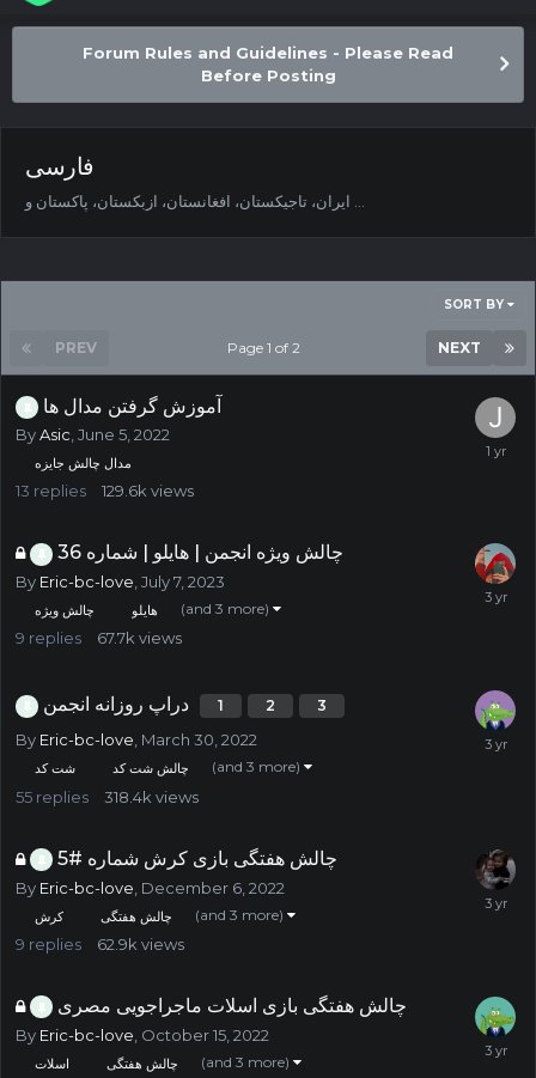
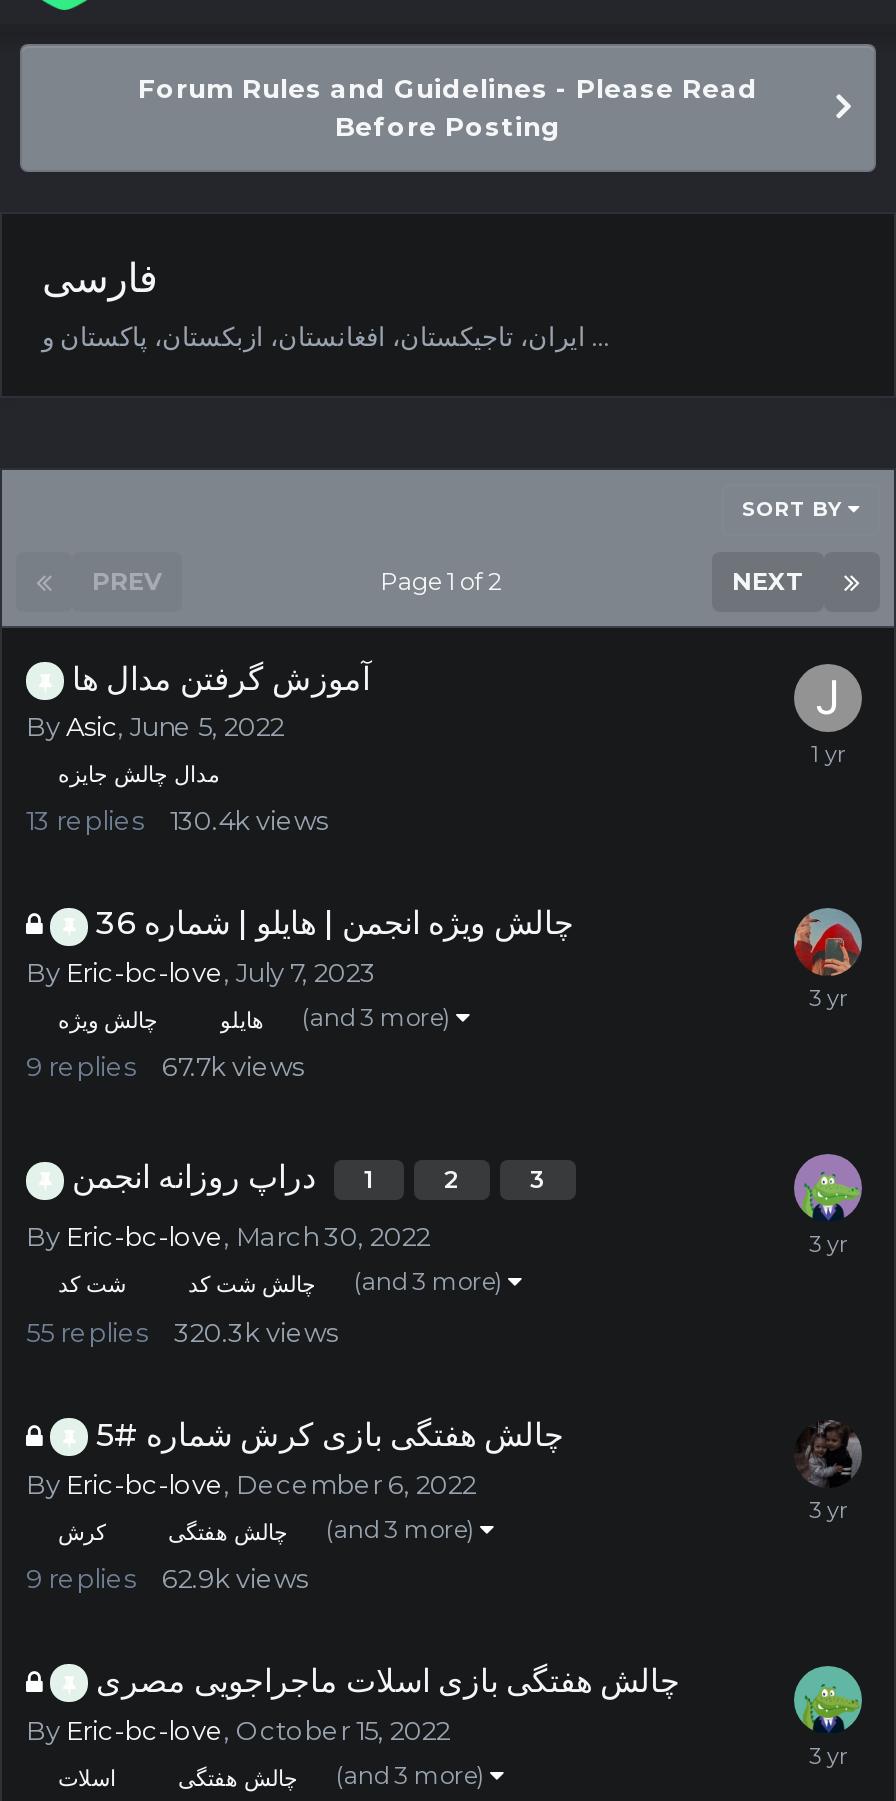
[16,481,194,500] 13 replies 129.6k views -> [26,804,328,836] 13 replies 130.4k views
[16,787,199,806] 55 replies 318.4k views -> [26,1315,338,1347] 55 replies 320.3k views

